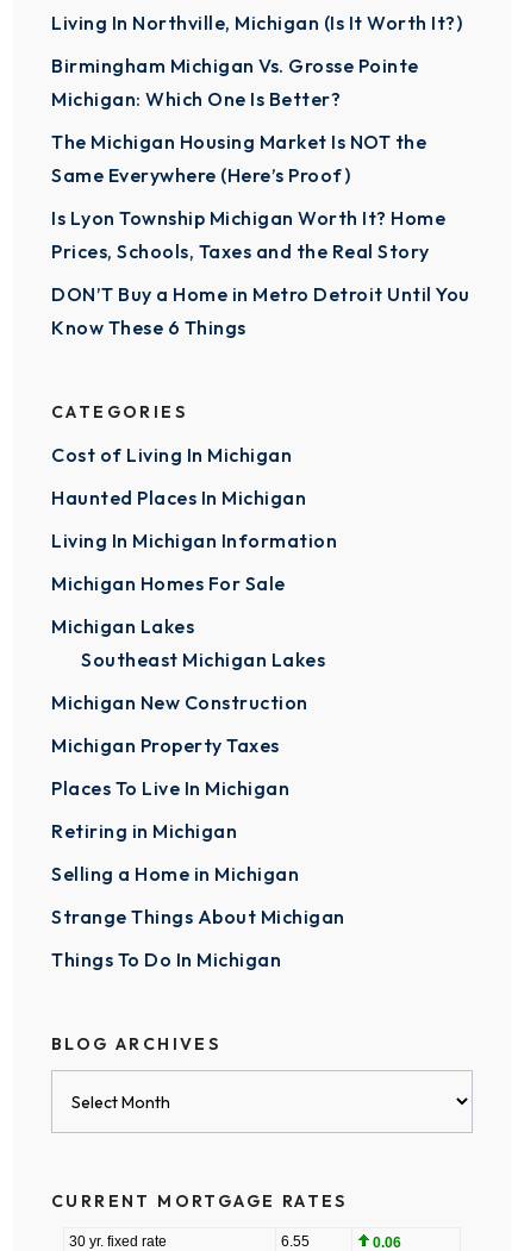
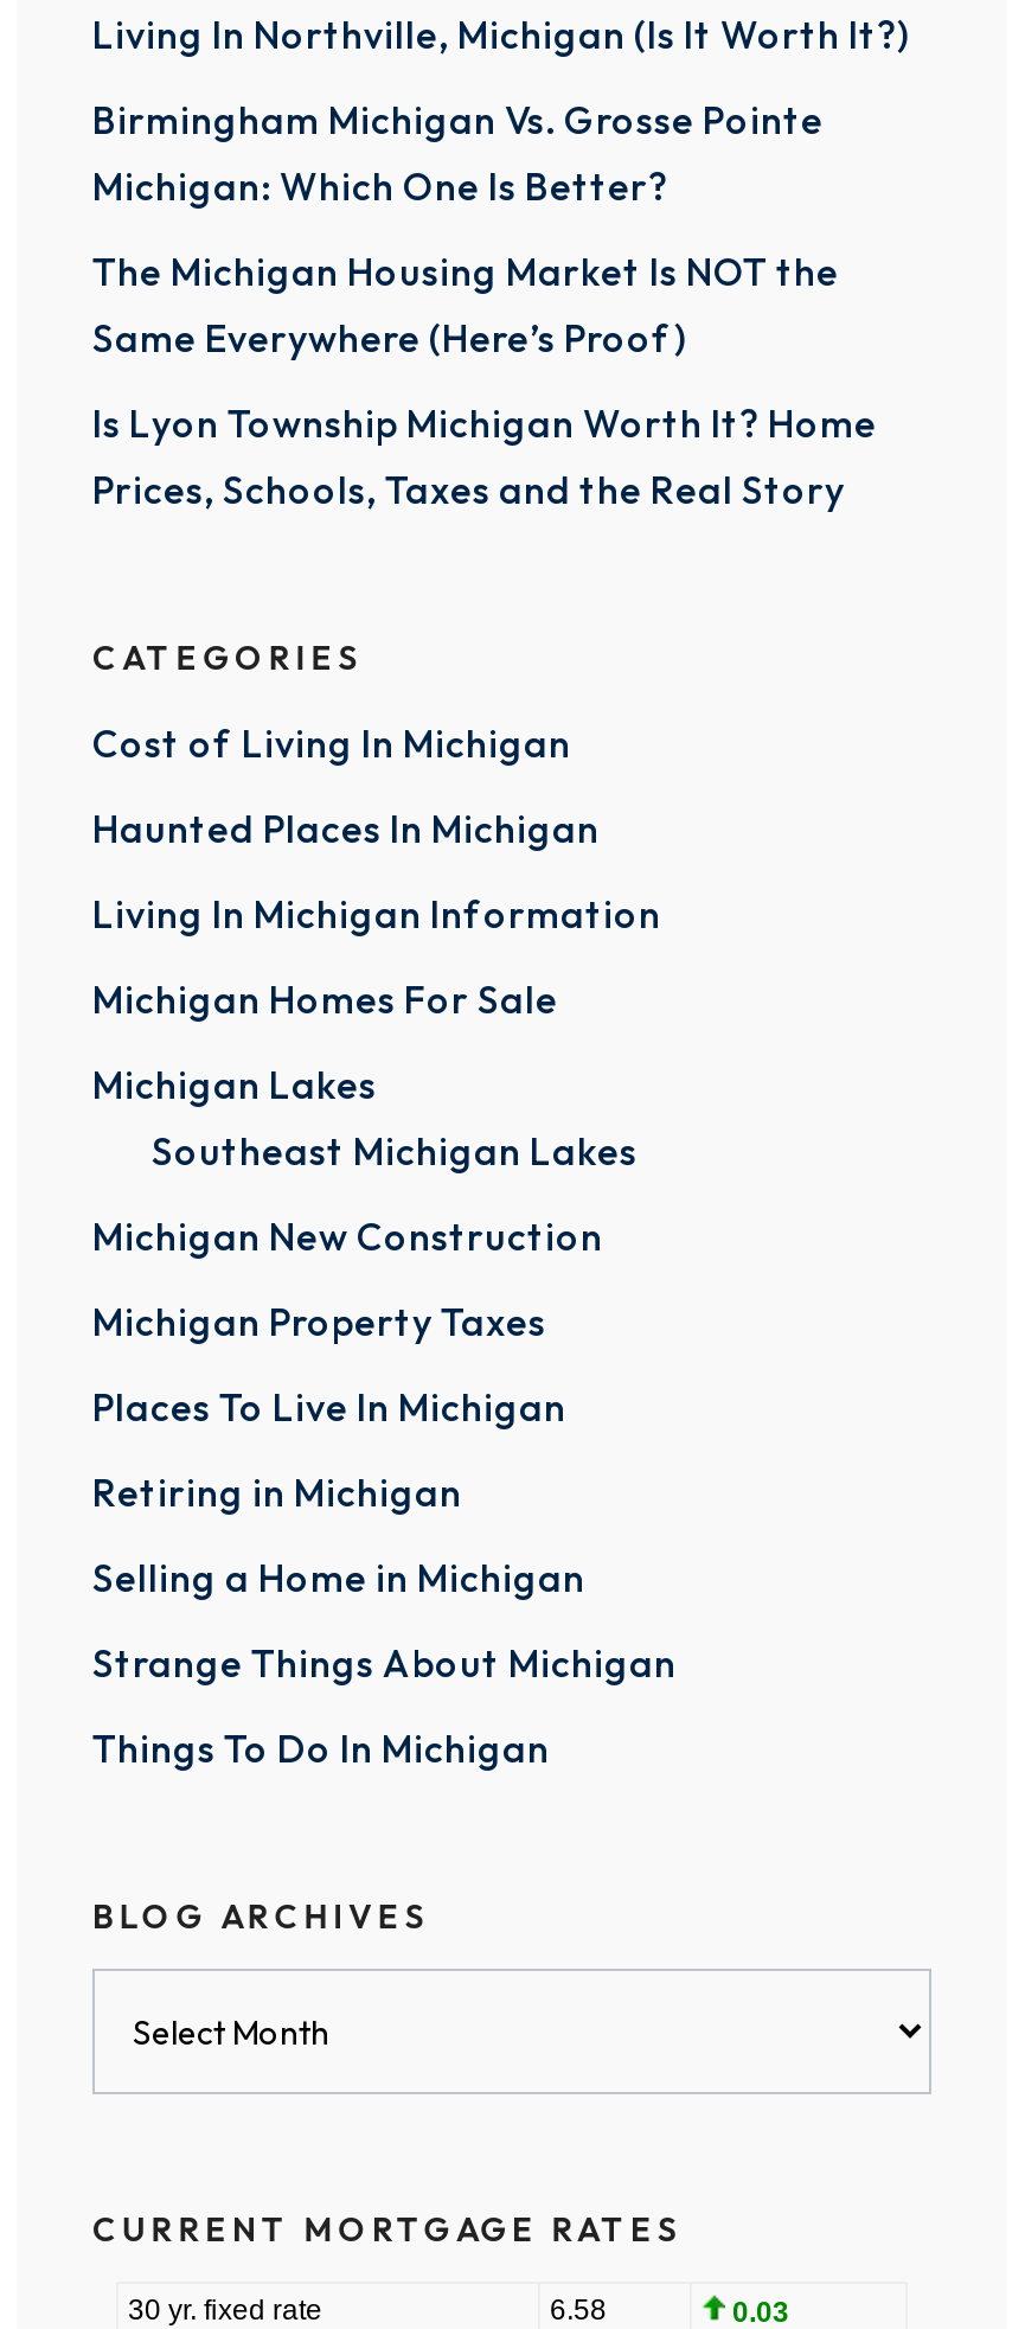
[51,282,470,339] DON’T Buy a Home in Metro Detroit Until You | Know These 6 Things -> none

